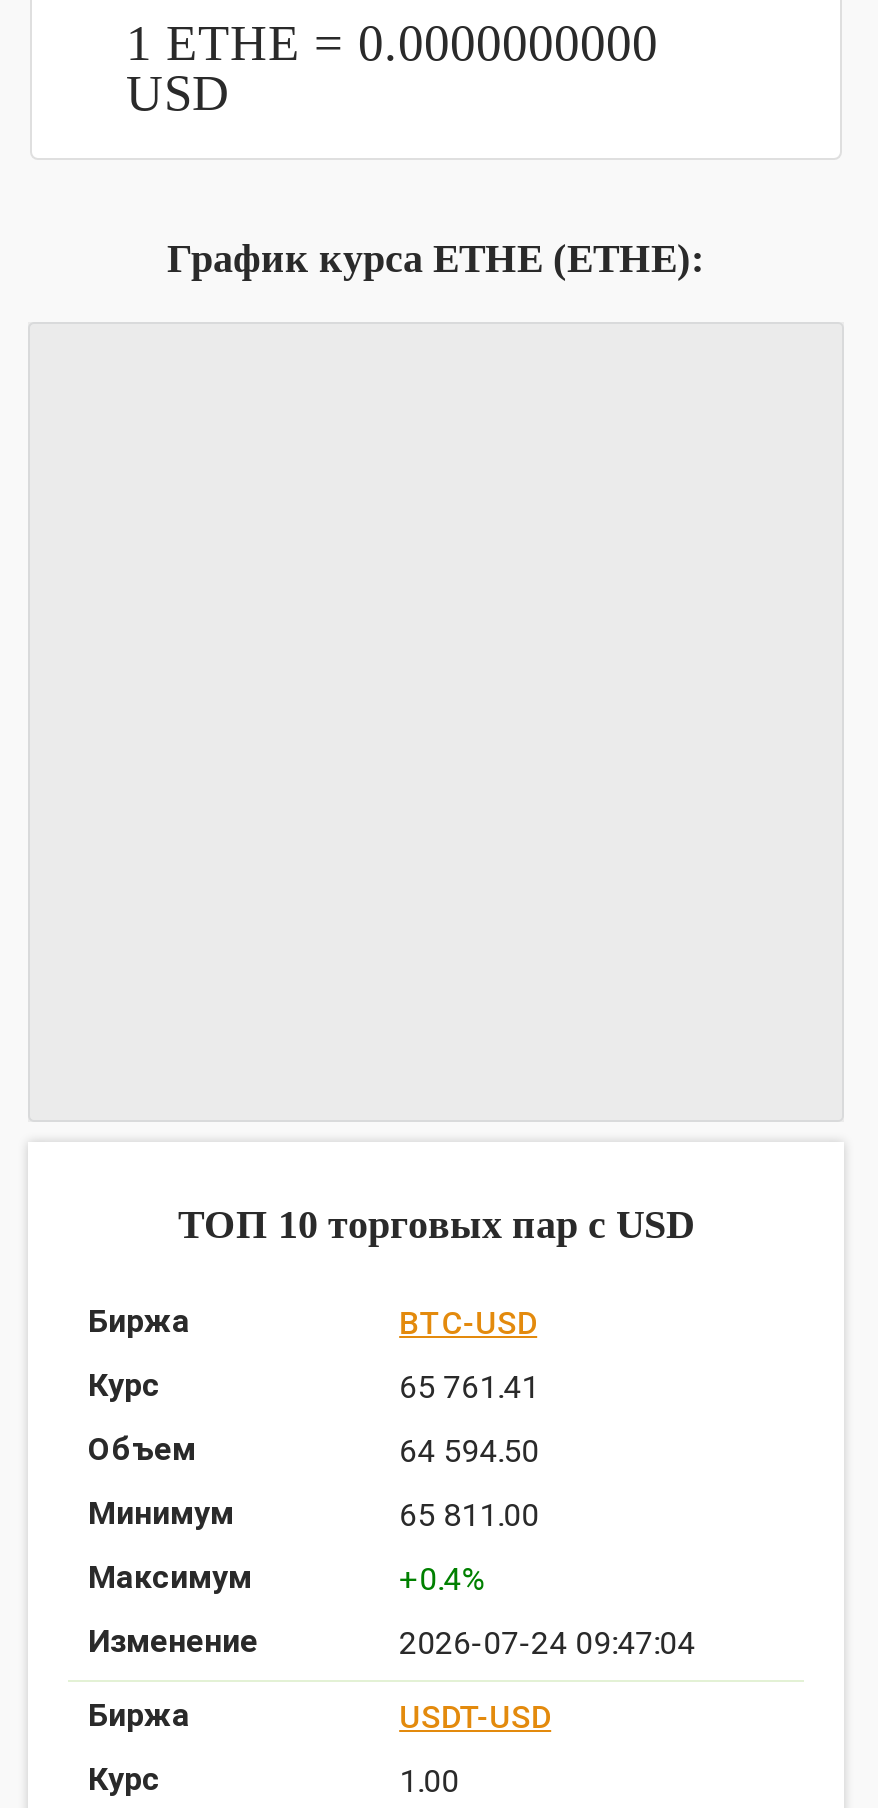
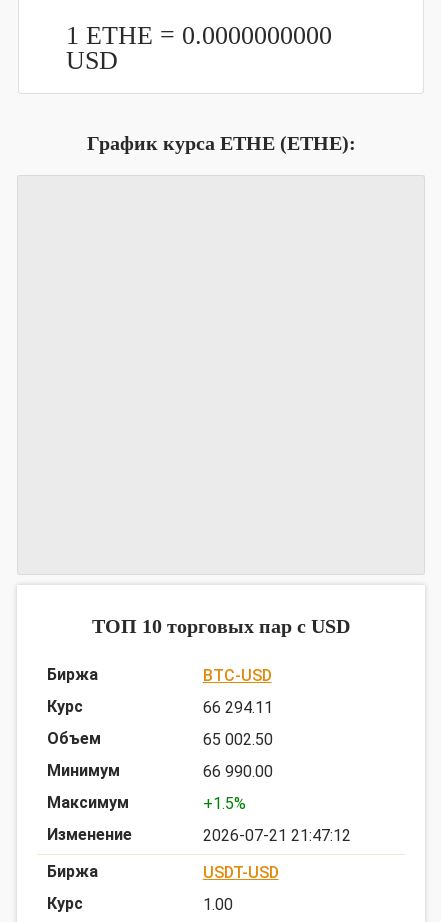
[399,1368,539,1406] 65 761.41 -> [203,698,273,717] 66 294.11
[399,1432,539,1470] 64 594.50 -> [203,730,273,749] 65 002.50
[399,1496,539,1534] 65 811.00 -> [203,762,273,781] 66 990.00
[399,1560,485,1598] +0.4% -> [203,794,246,813] +1.5%
[399,1624,695,1662] 2026-07-24 09:47:04 -> [203,826,351,845] 2026-07-21 21:47:12

